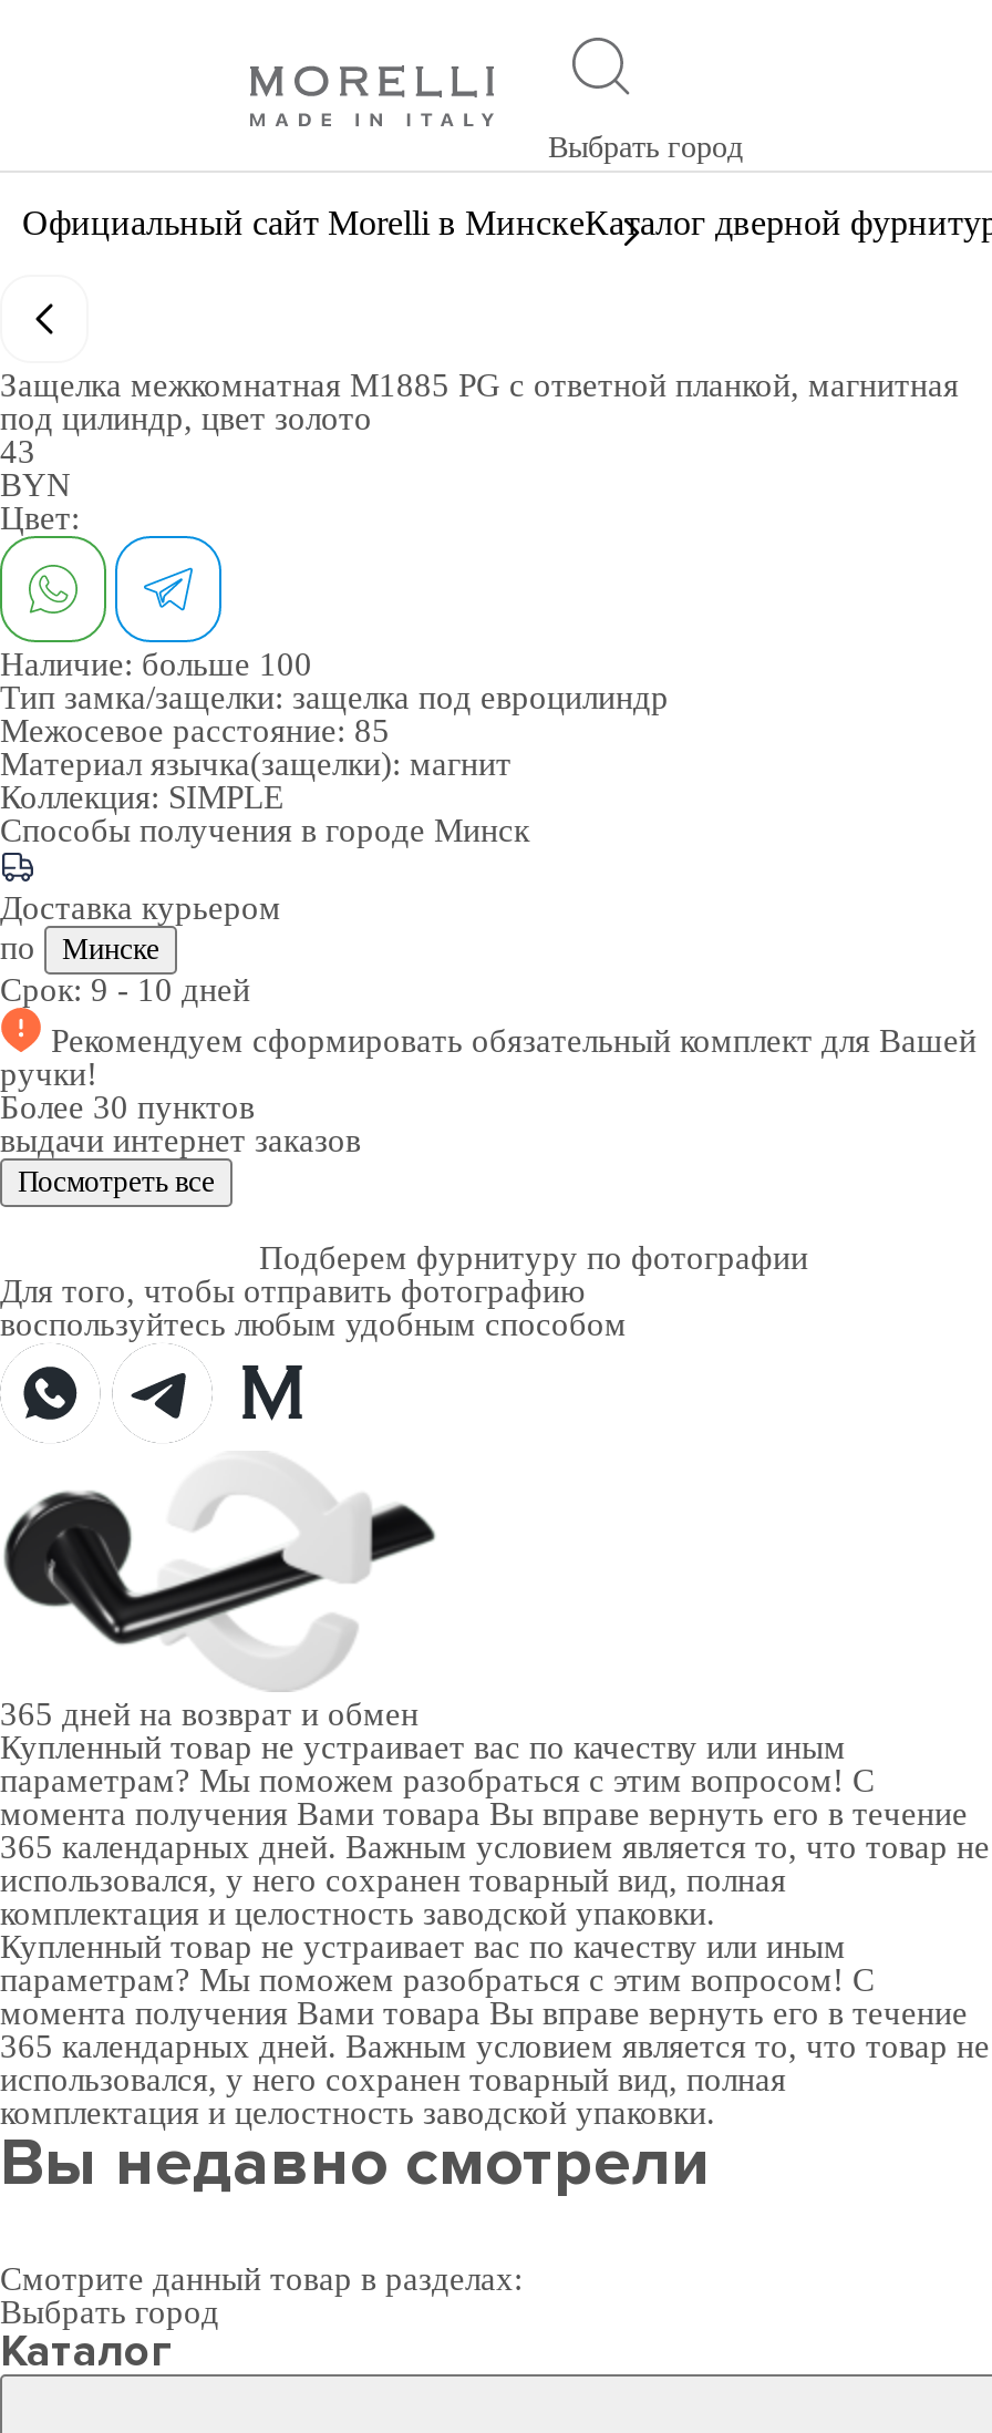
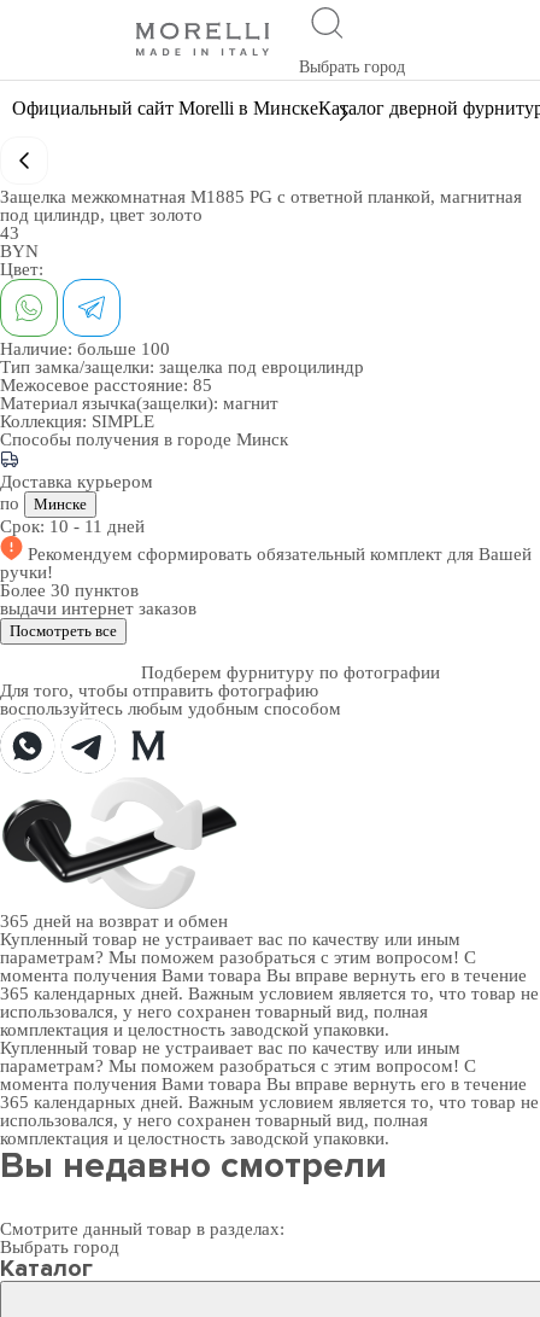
[0,972,250,1008] Срок:9 - 10 дней -> [0,517,145,536] Срок:10 - 11 дней

